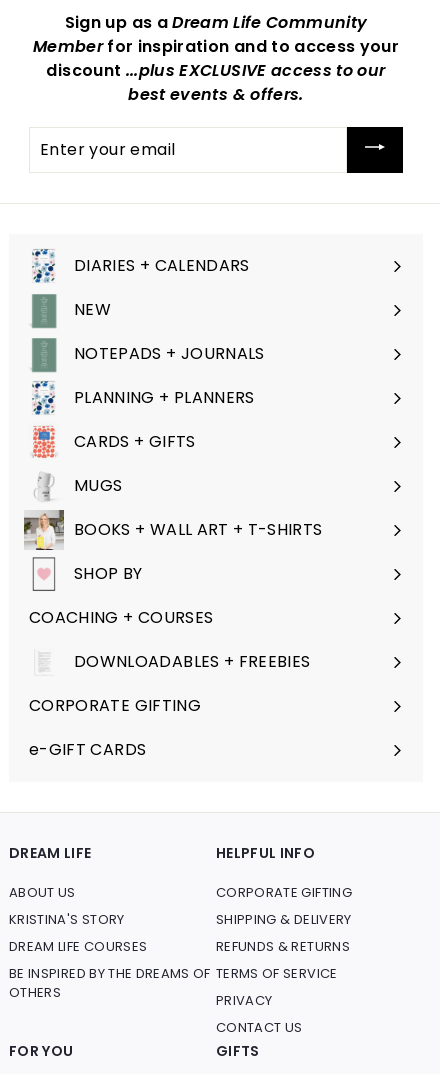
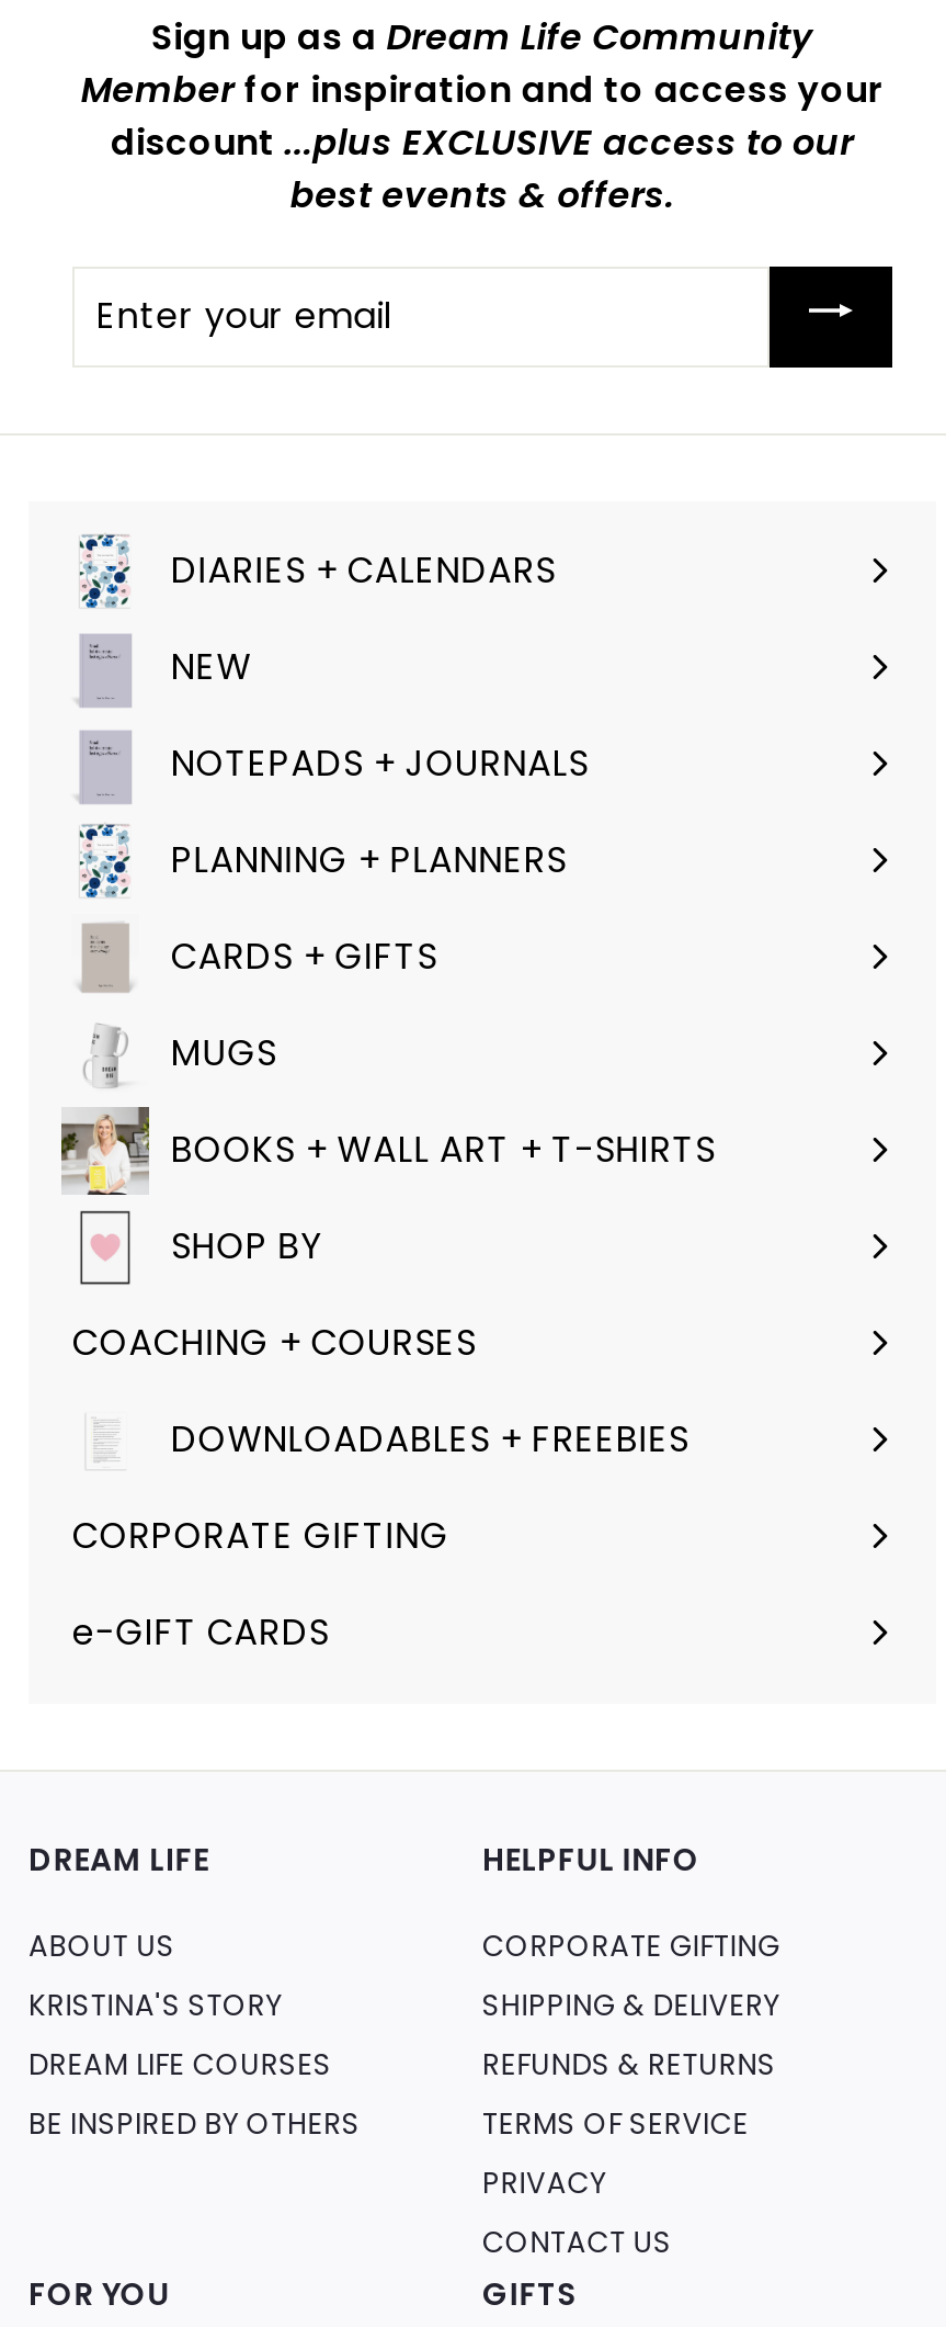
[9,964,211,1002] BE INSPIRED BY THE DREAMS OF | OTHERS -> [29,2102,360,2144] BE INSPIRED BY OTHERS

